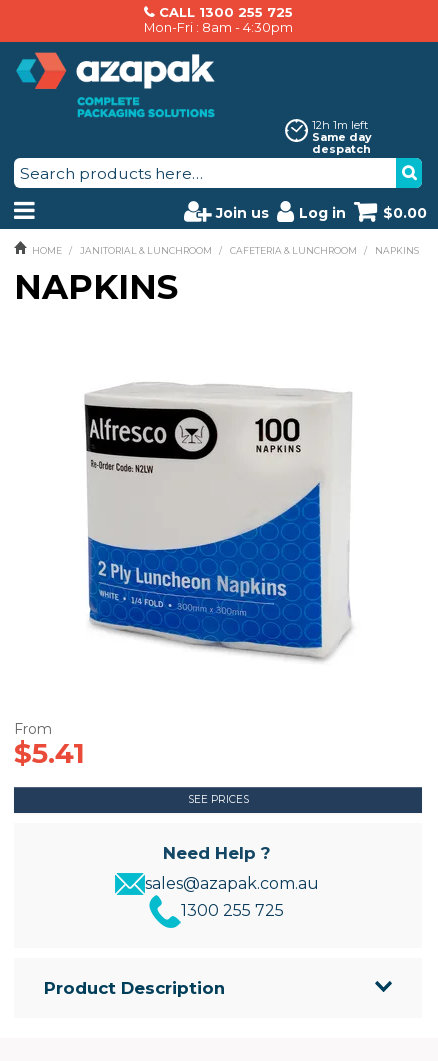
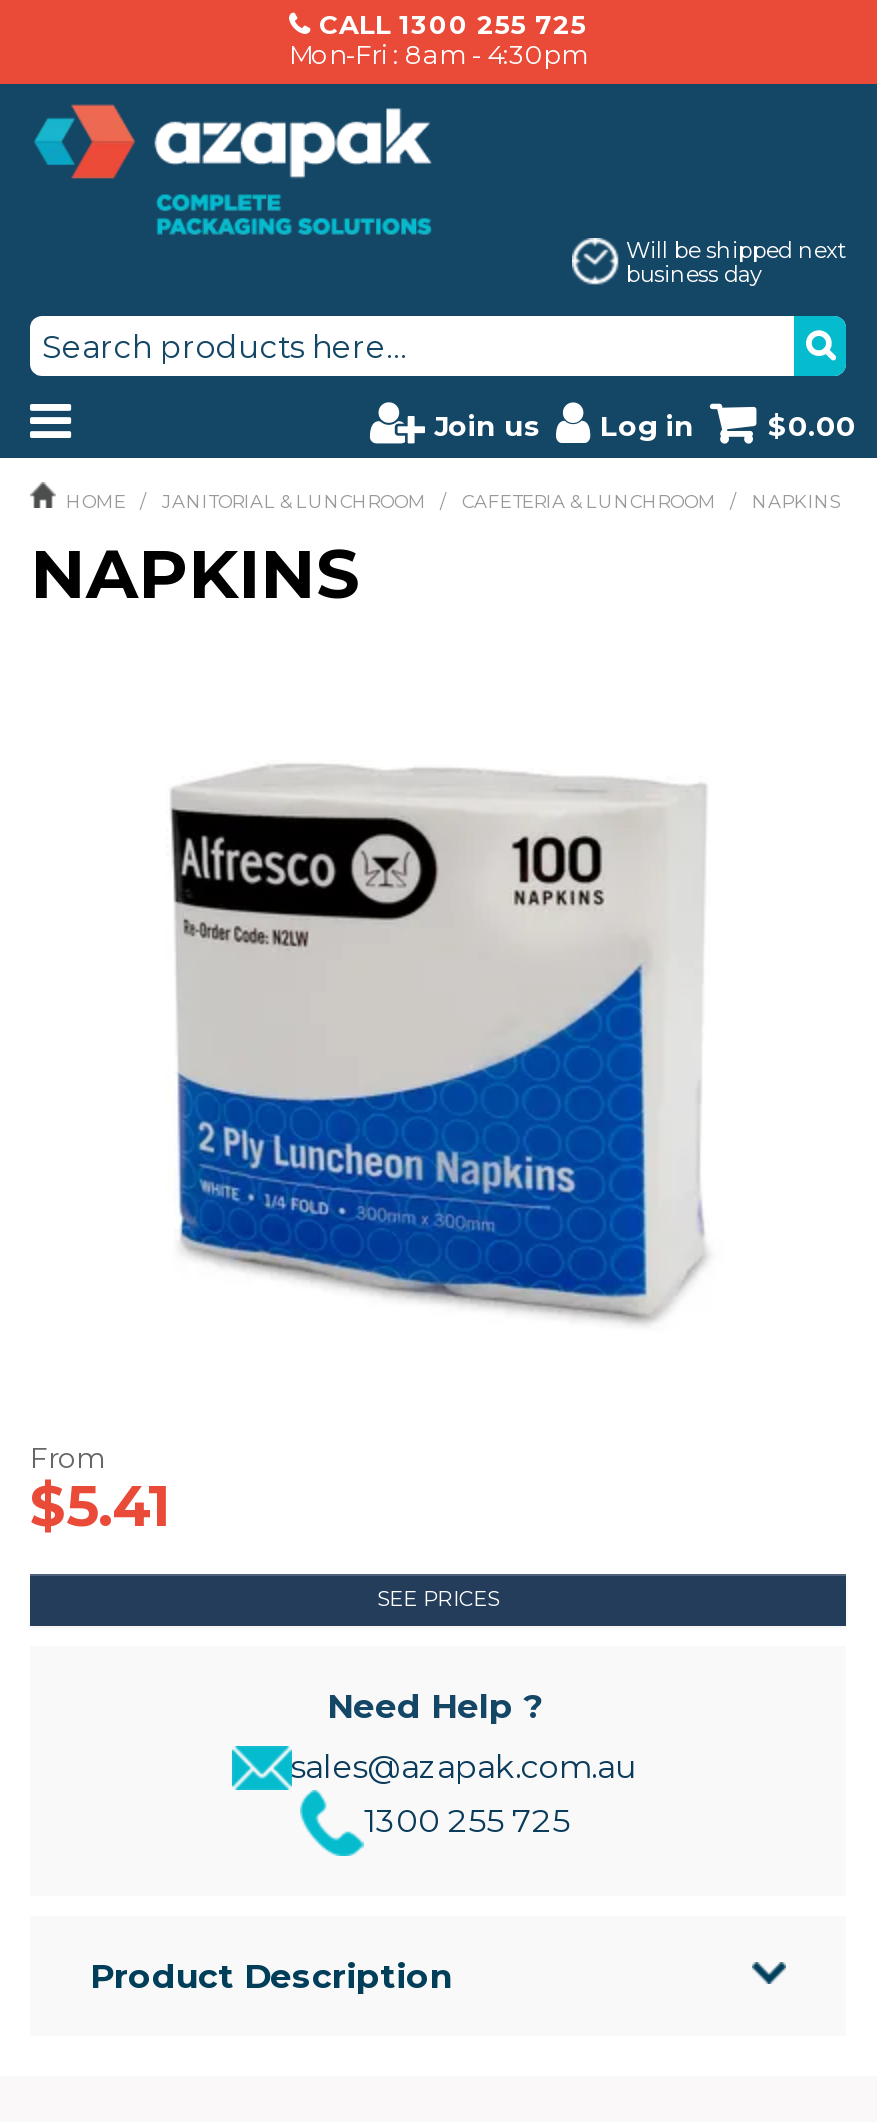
[312,118,372,156] 12h 1m left | Same day | despatch -> [626,236,846,288] Will be shipped next | business day

